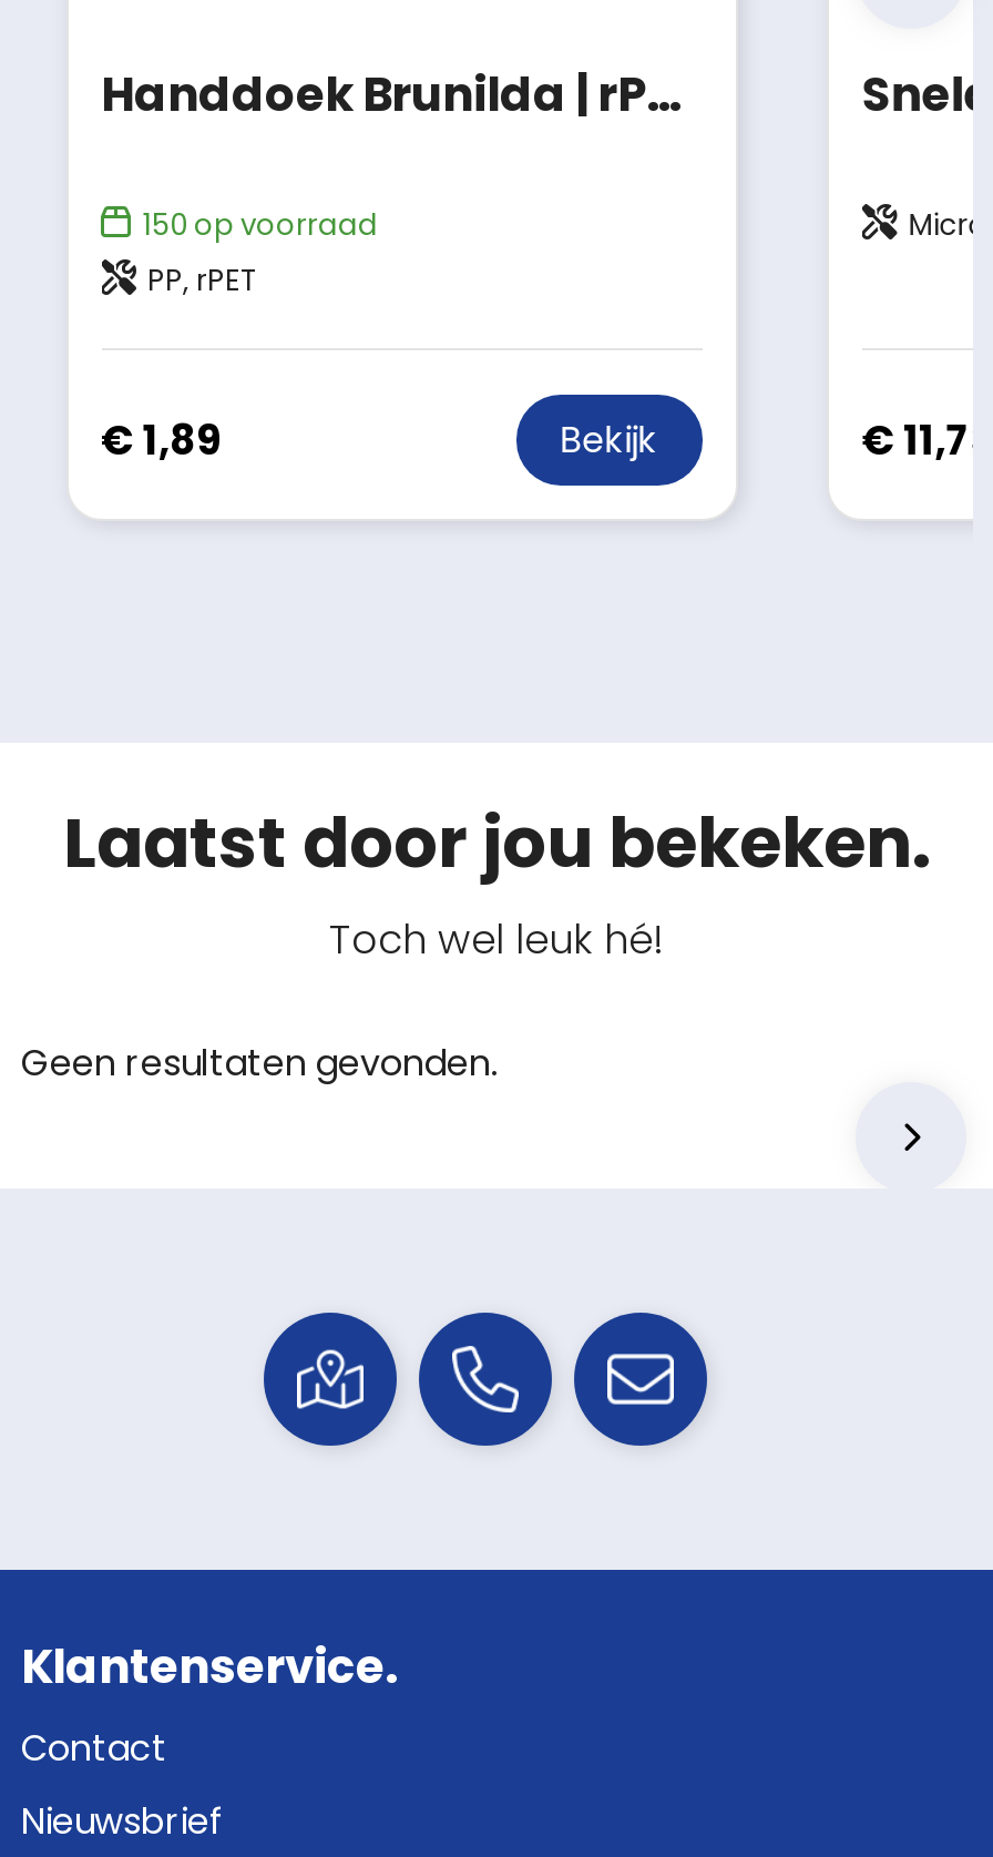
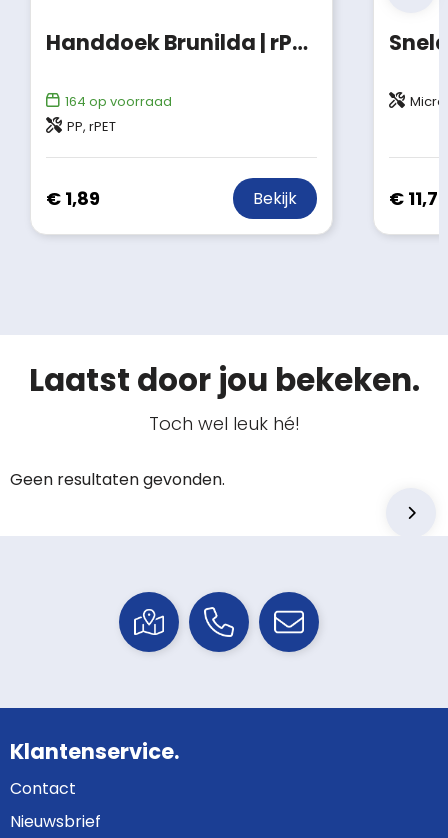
[143,204,378,246] 150 op voorraad -> [64,92,171,111] 164 op voorraad

